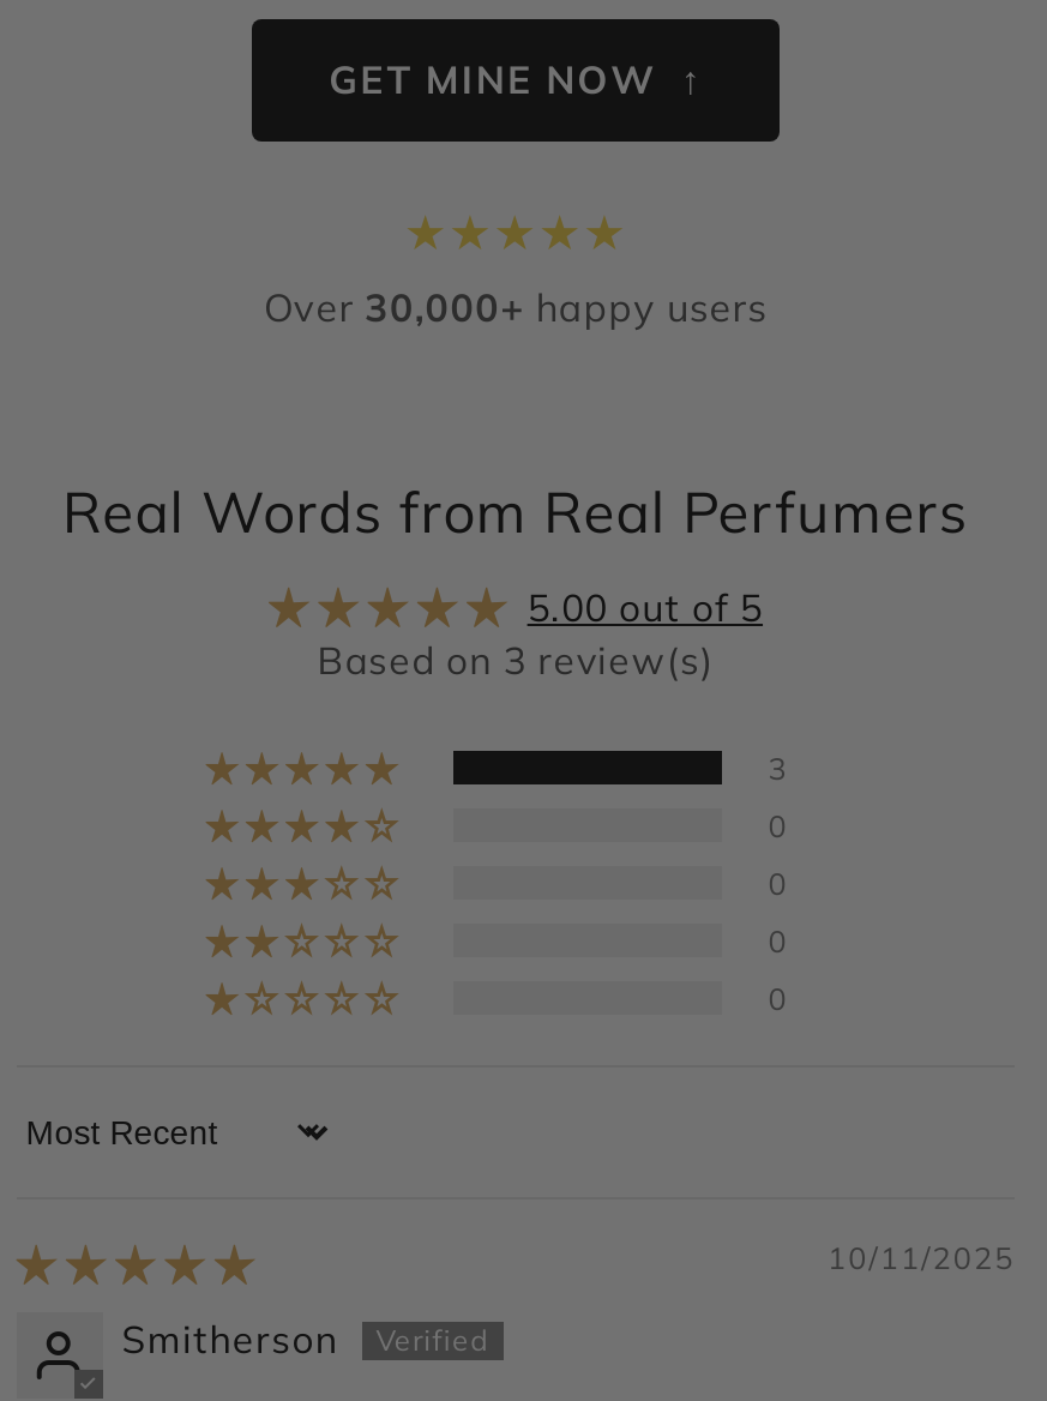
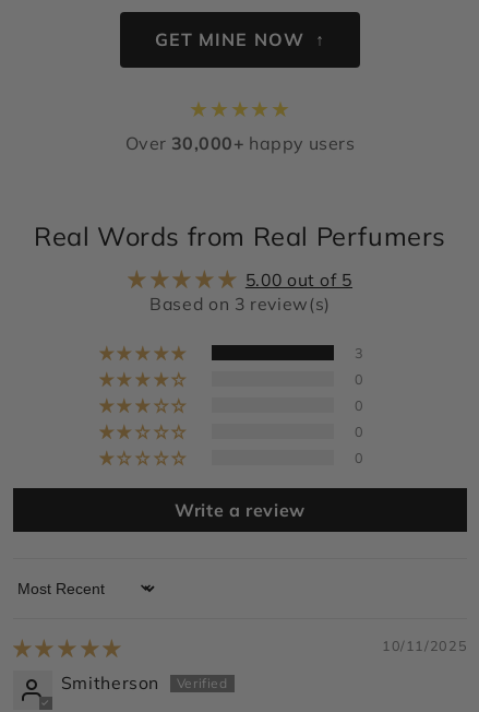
none -> [175,499,305,521] Write a review

